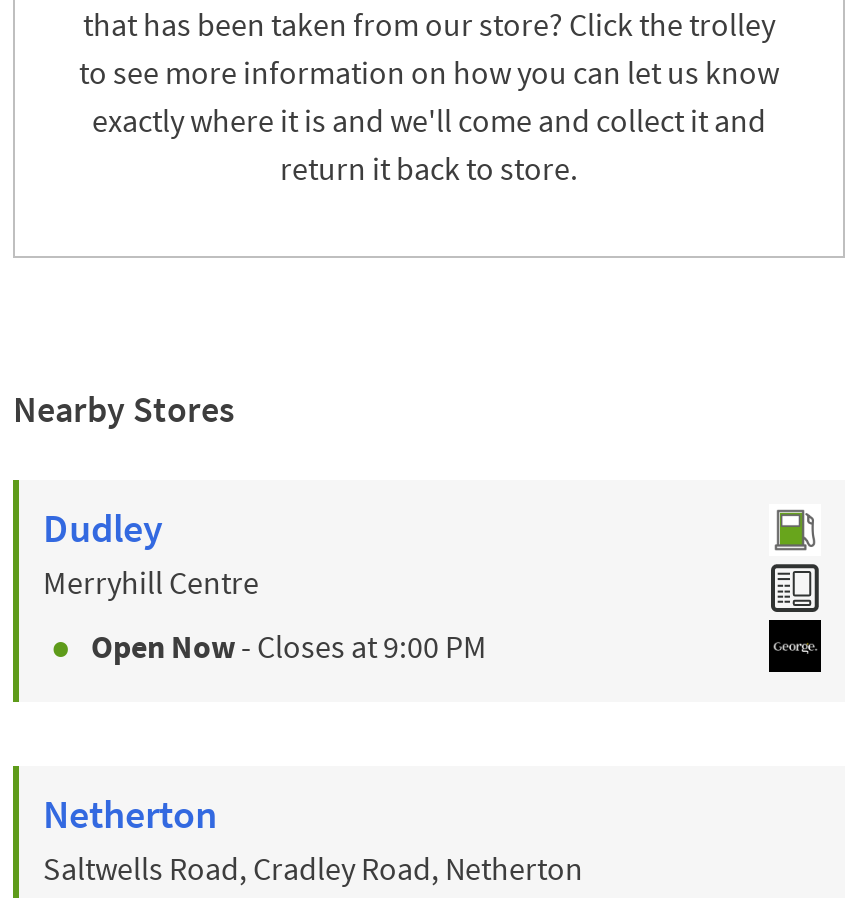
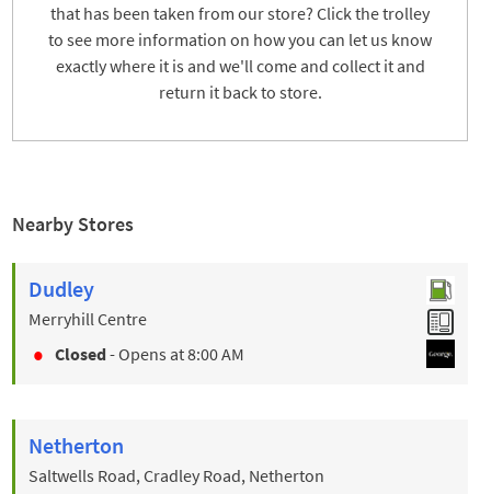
[91,627,487,667] Open Now - Closes at 9:00 PM -> [55,343,244,365] Closed - Opens at 8:00 AM

